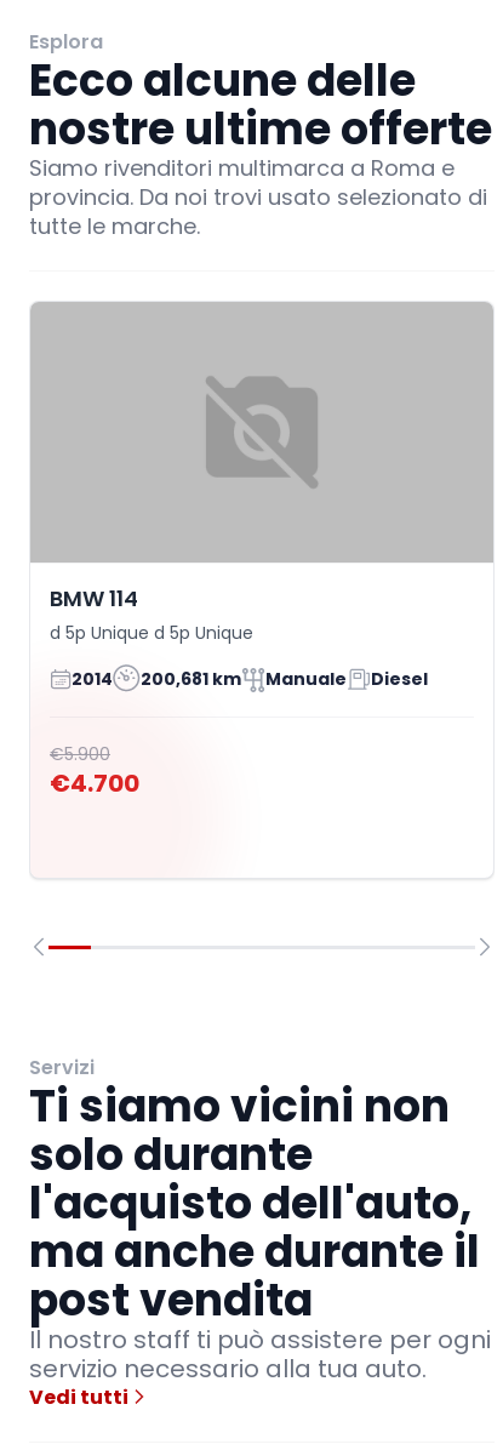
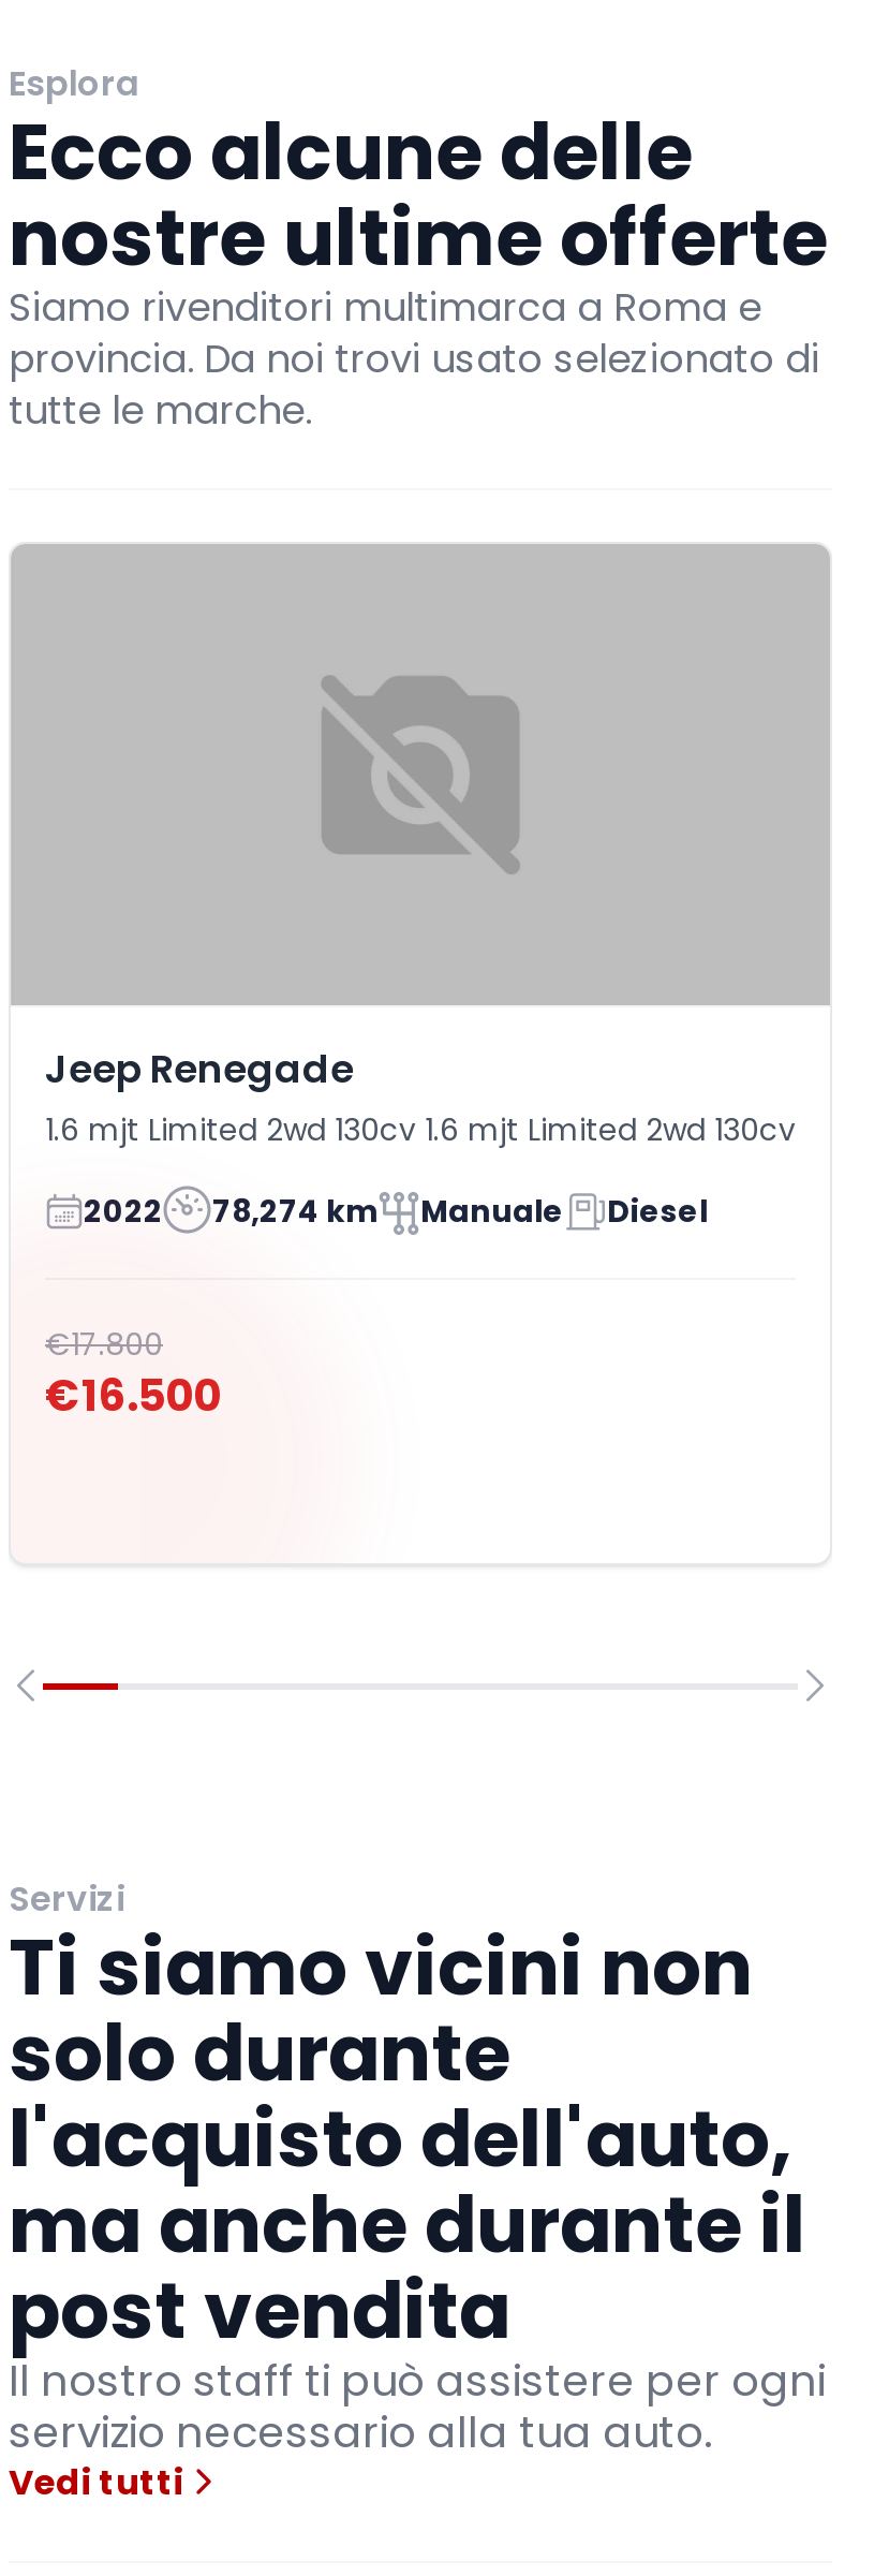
[50,583,253,645] BMW 114 | d 5p Unique d 5p Unique -> [45,1042,796,1152] Jeep Renegade | 1.6 mjt Limited 2wd 130cv 1.6 mjt Limited 2wd 130cv
[72,666,241,691] 2014 | 200,681 km -> [84,1189,377,1232] 2022 | 78,274 km
[50,742,110,766] €5.900 -> [45,1323,163,1366] €17.800
[50,766,139,800] €4.700 -> [45,1366,221,1426] €16.500

